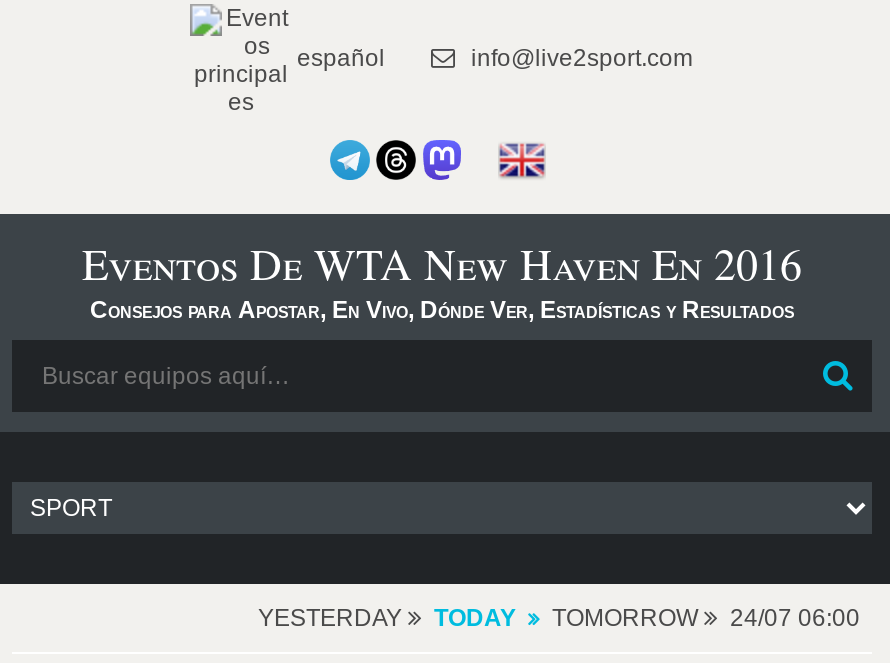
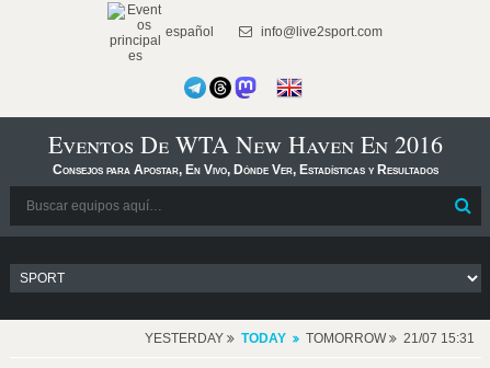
[258,604,860,632] YESTERDAY TODAY TOMORROW 24/07 06:00 -> [145,331,475,346] YESTERDAY TODAY TOMORROW 21/07 15:31

